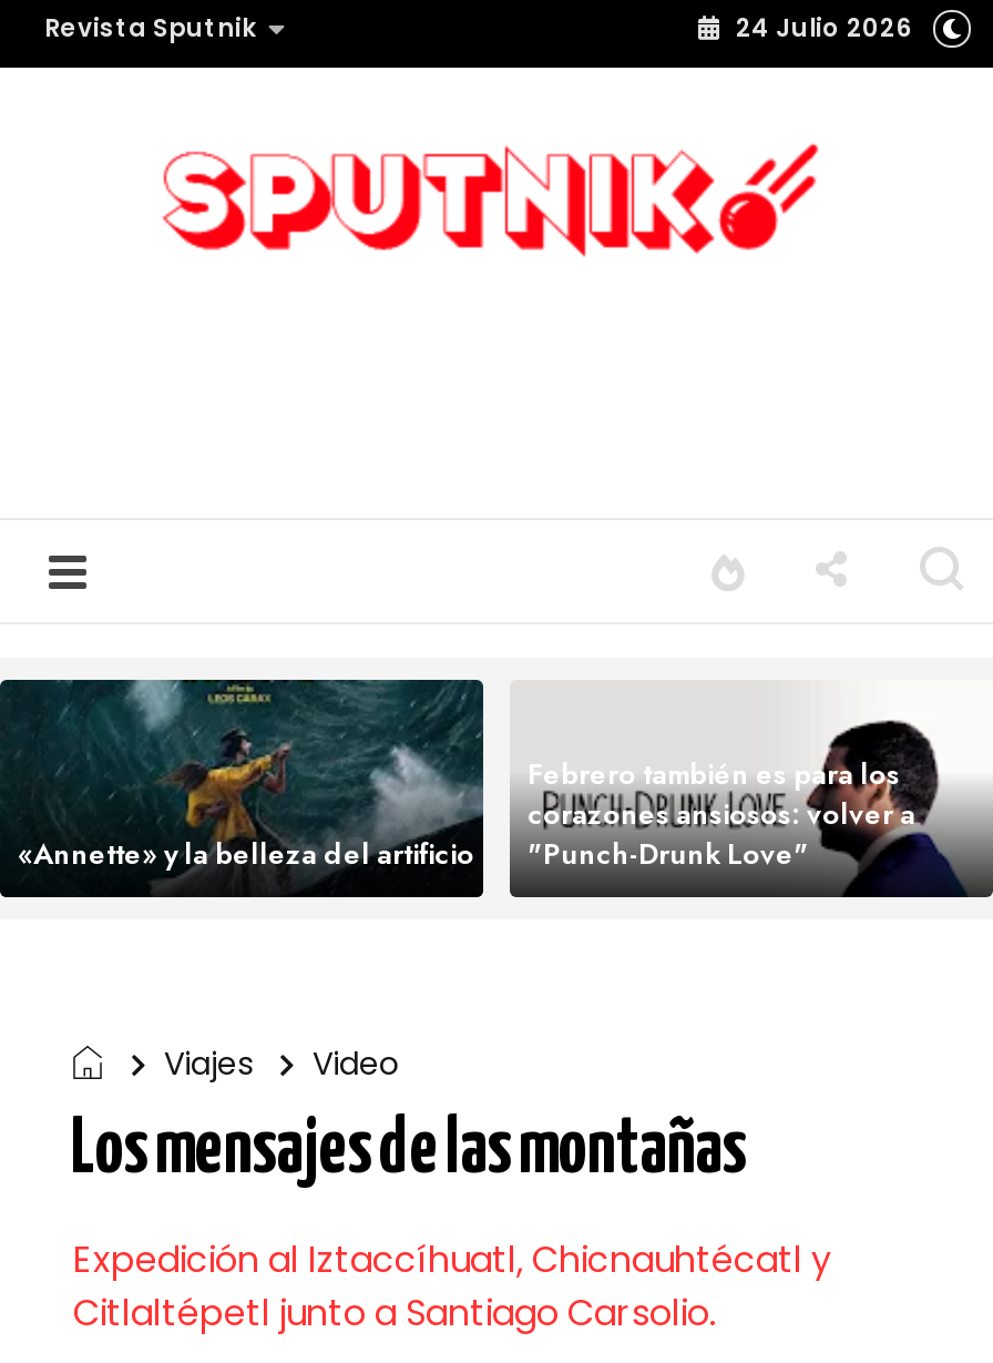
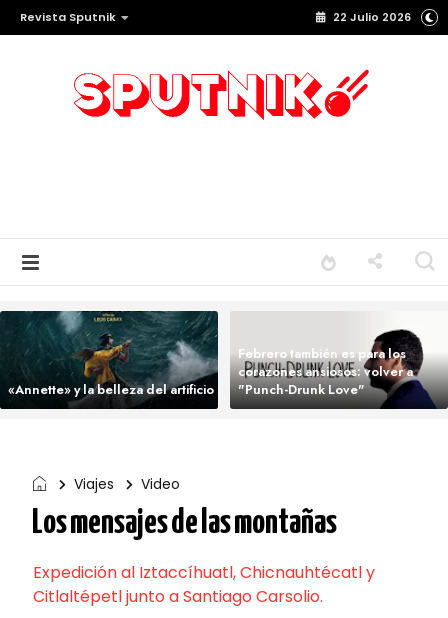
[736,10,911,45] 24 Julio 2026 -> [333,9,411,25] 22 Julio 2026

